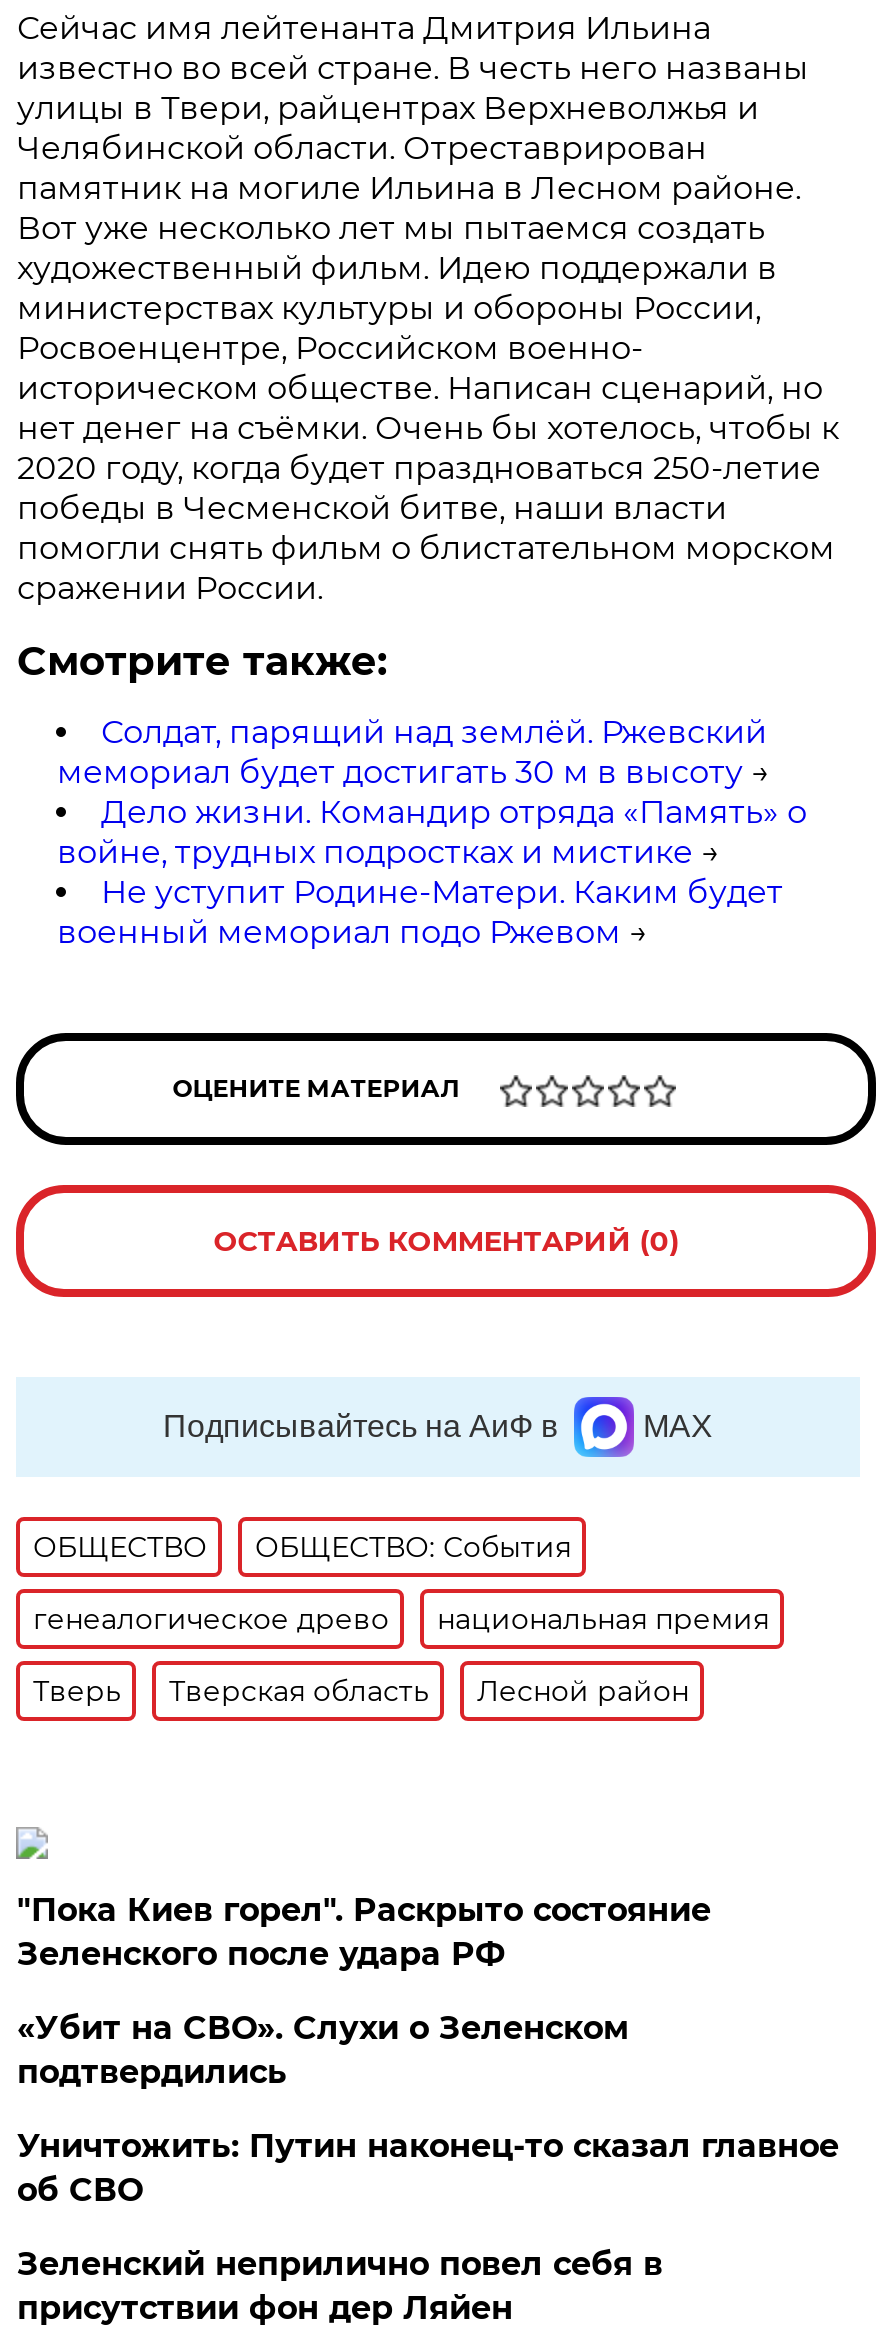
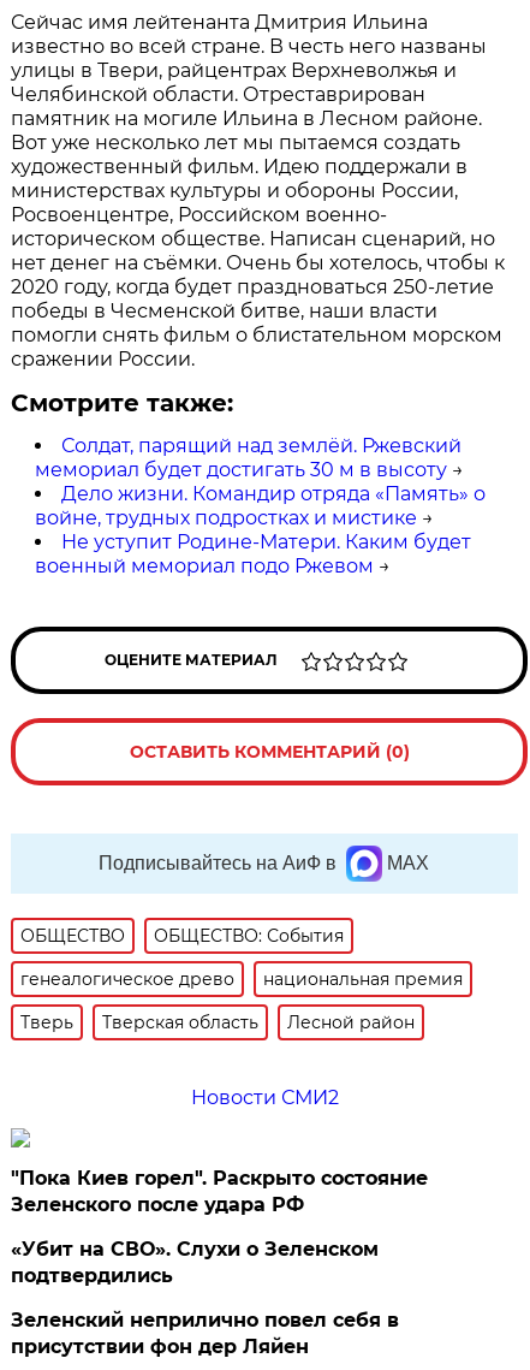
none -> [191,1086,339,1109] Новости СМИ2
moved [17,1891,711,2091] -> [11,1167,428,1287]: "Пока Киев горел". Раскрыто состояние | Зеленского после удара РФ | «Убит на СВО». Слухи о Зеленском | подтвердились
[17,2127,839,2209] Уничтожить: Путин наконец-то сказал главное | об СВО -> none

